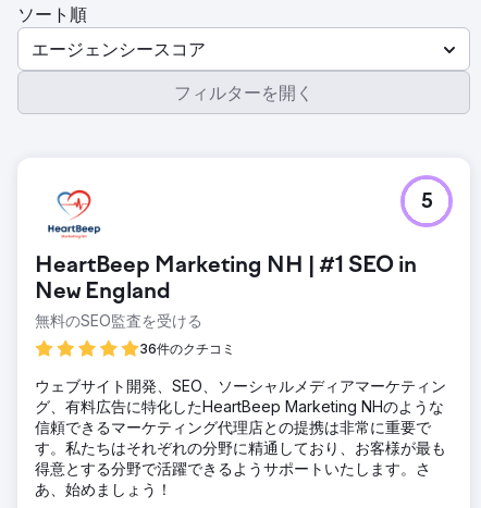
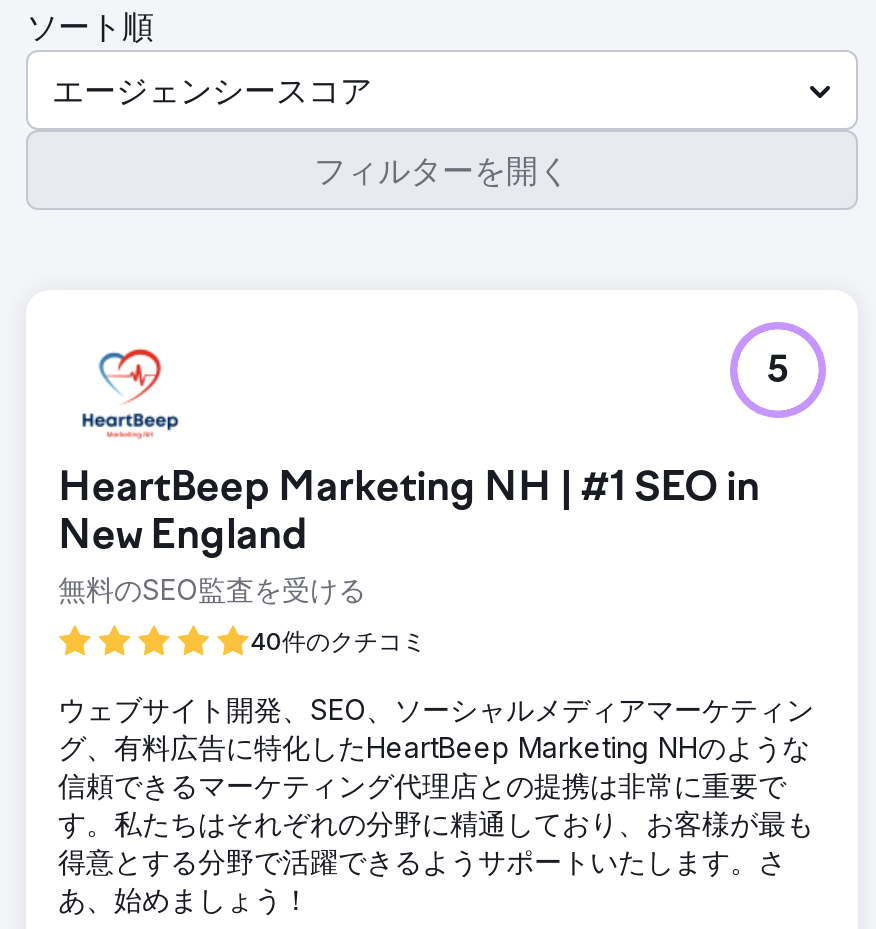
[139,340,235,357] 36件のクチコミ -> [250,626,426,656] 40件のクチコミ

